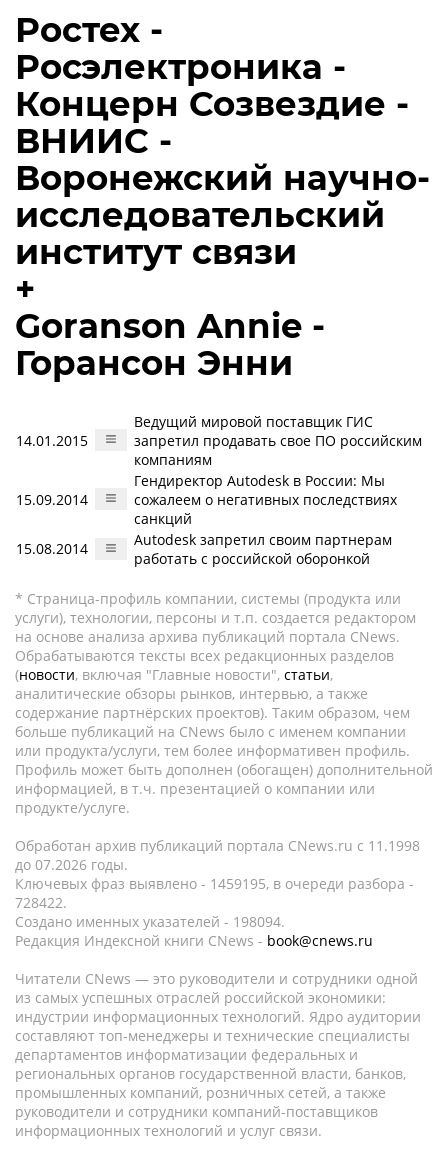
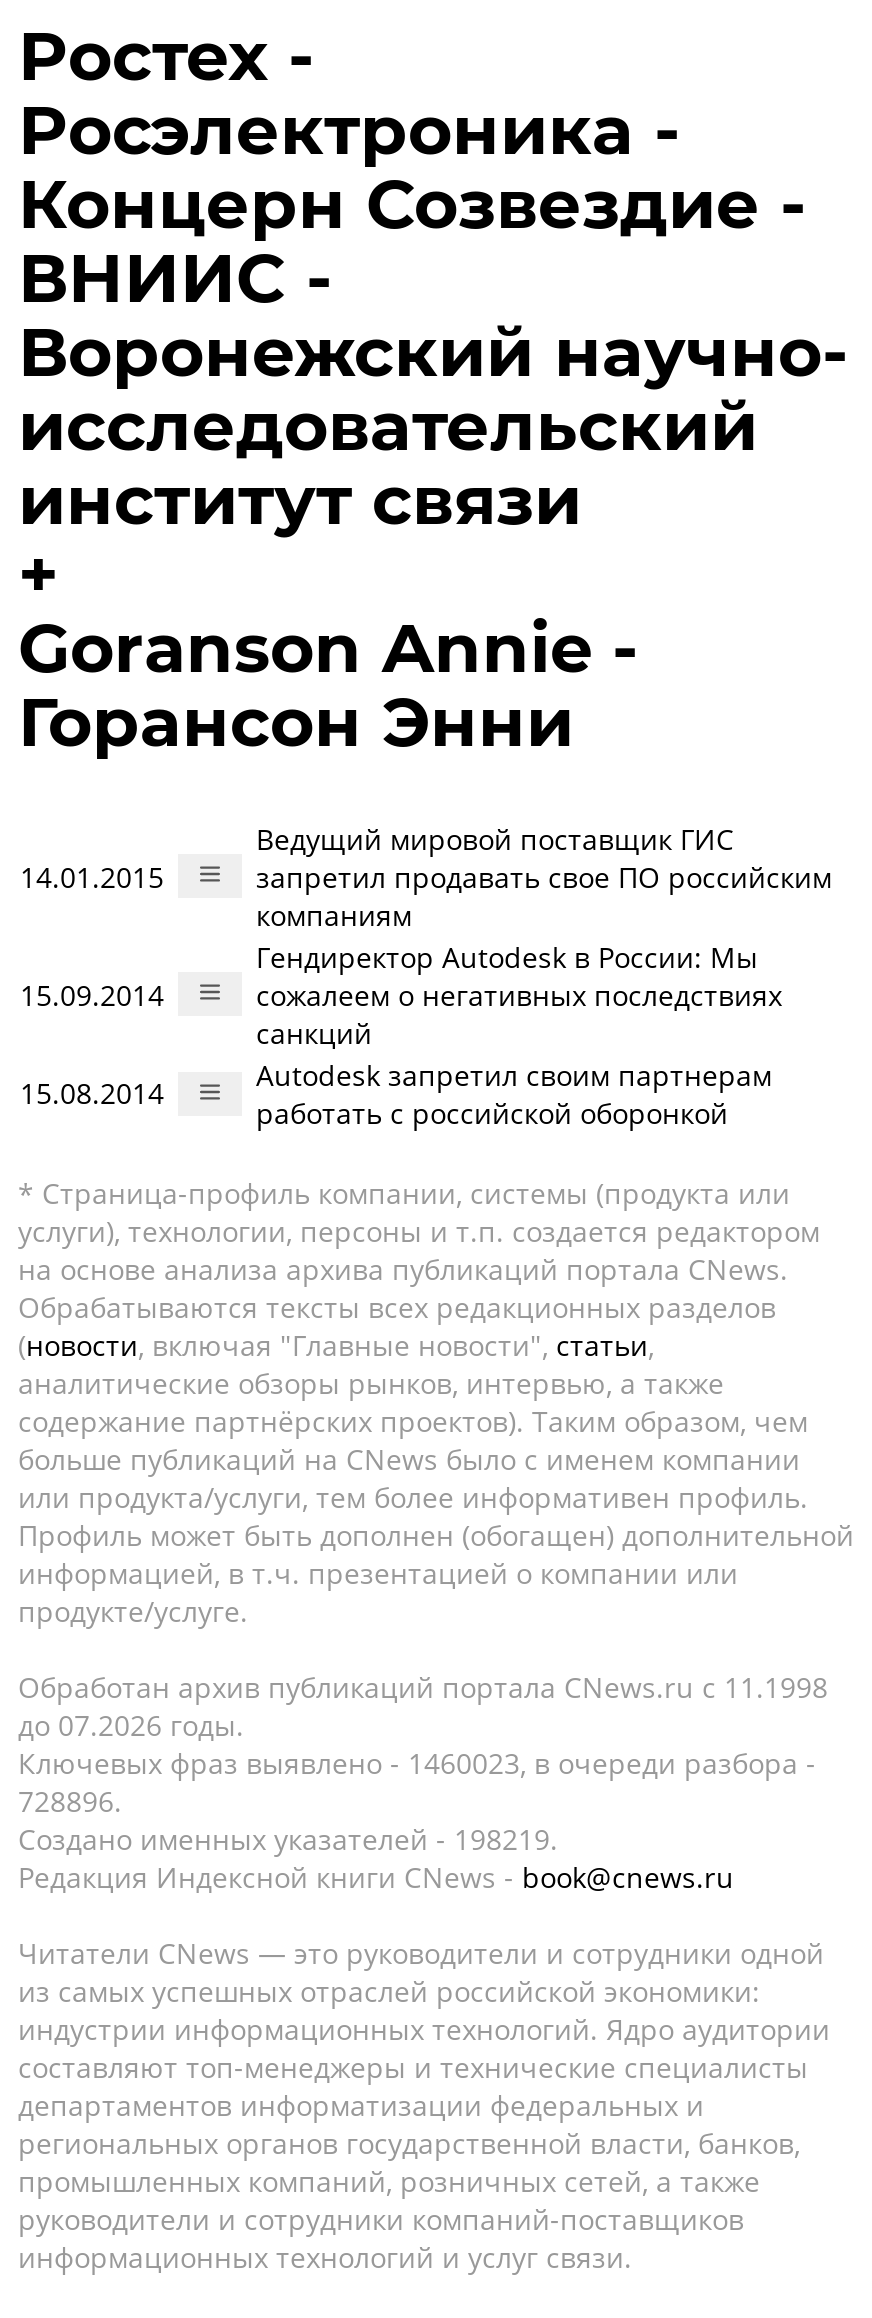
[15,874,414,893] Ключевых фраз выявлено - 1459195, в очереди разбора - -> [18,1744,816,1782] Ключевых фраз выявлено - 1460023, в очереди разбора -
[15,893,67,912] 728422. -> [18,1782,122,1820] 728896.
[15,912,285,931] Создано именных указателей - 198094. -> [18,1820,558,1858] Создано именных указателей - 198219.

